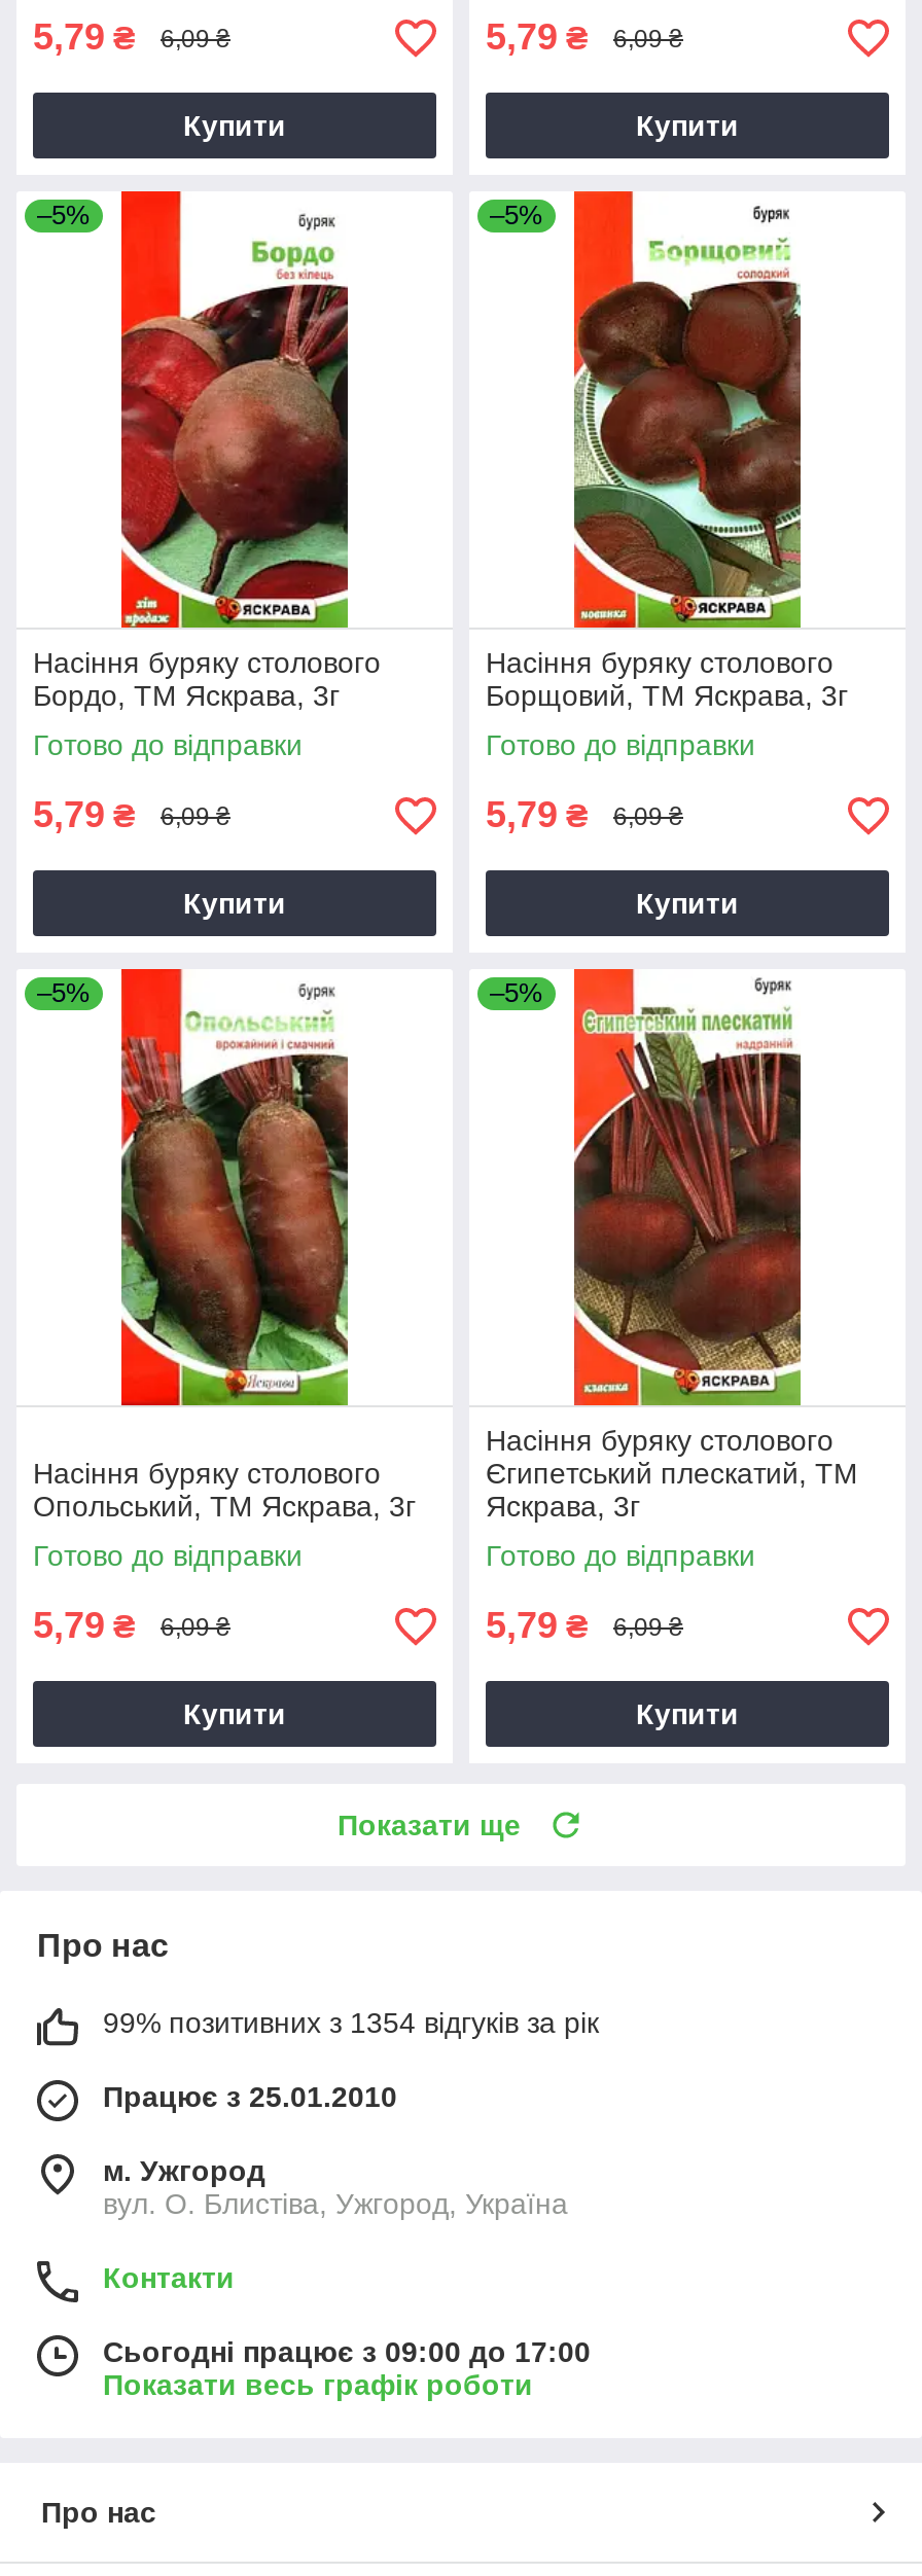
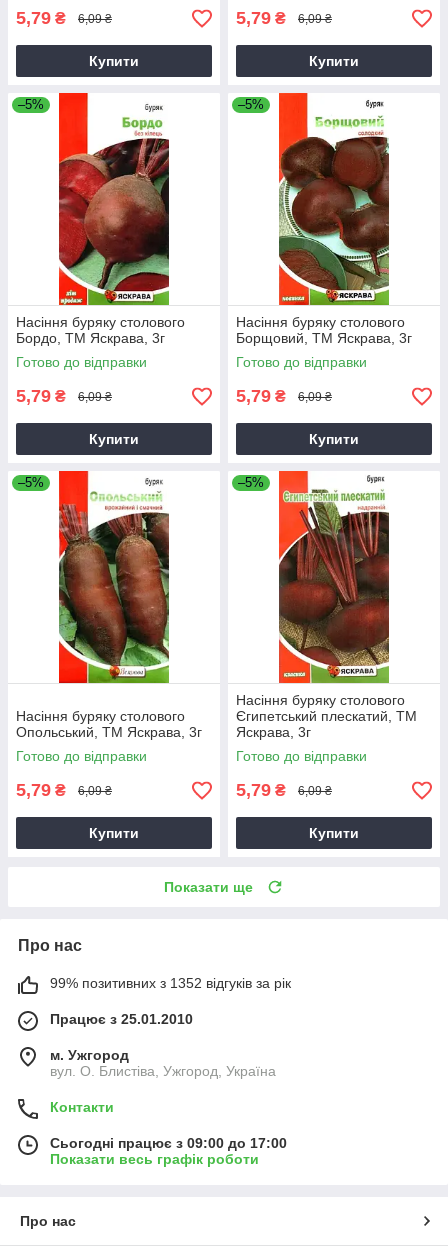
[103,2007,599,2040] 99% позитивних з 1354 відгуків за рік -> [50,975,291,991] 99% позитивних з 1352 відгуків за рік

